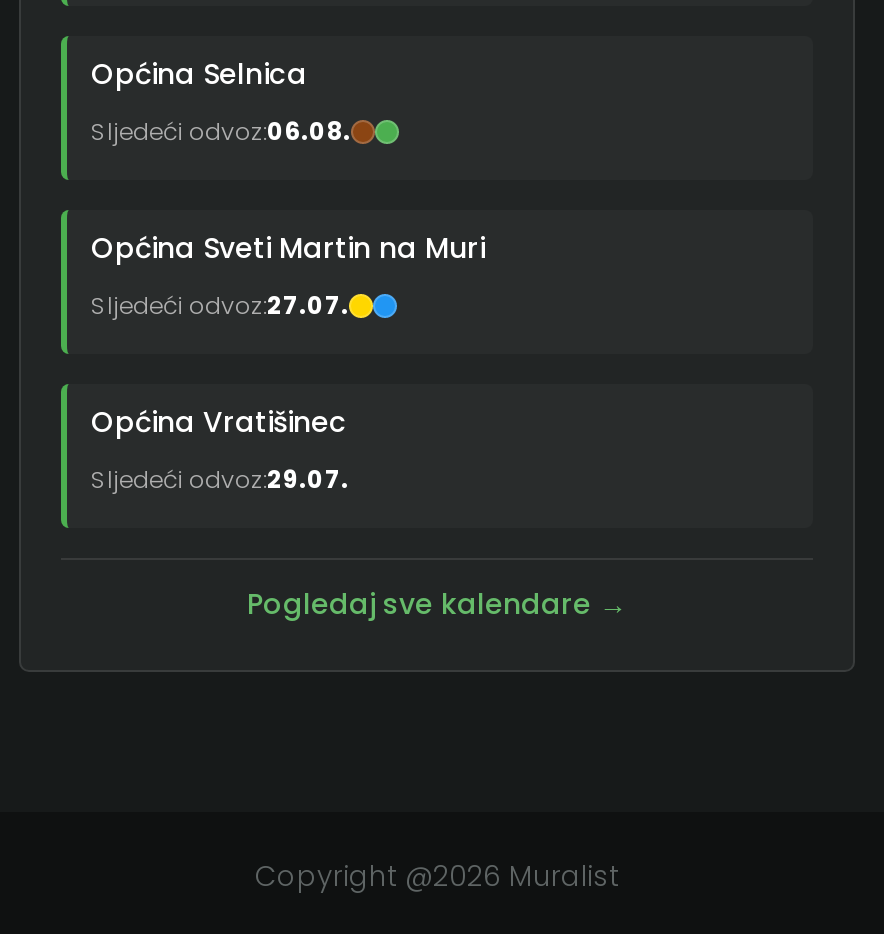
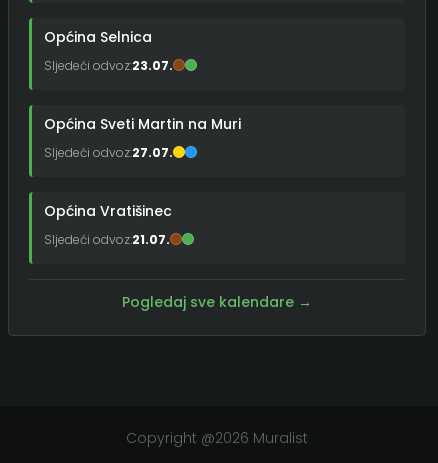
[91,114,351,148] Sljedeći odvoz:06.08. -> [44,57,173,74] Sljedeći odvoz:23.07.
[91,462,349,496] Sljedeći odvoz:29.07. -> [44,231,170,248] Sljedeći odvoz:21.07.

